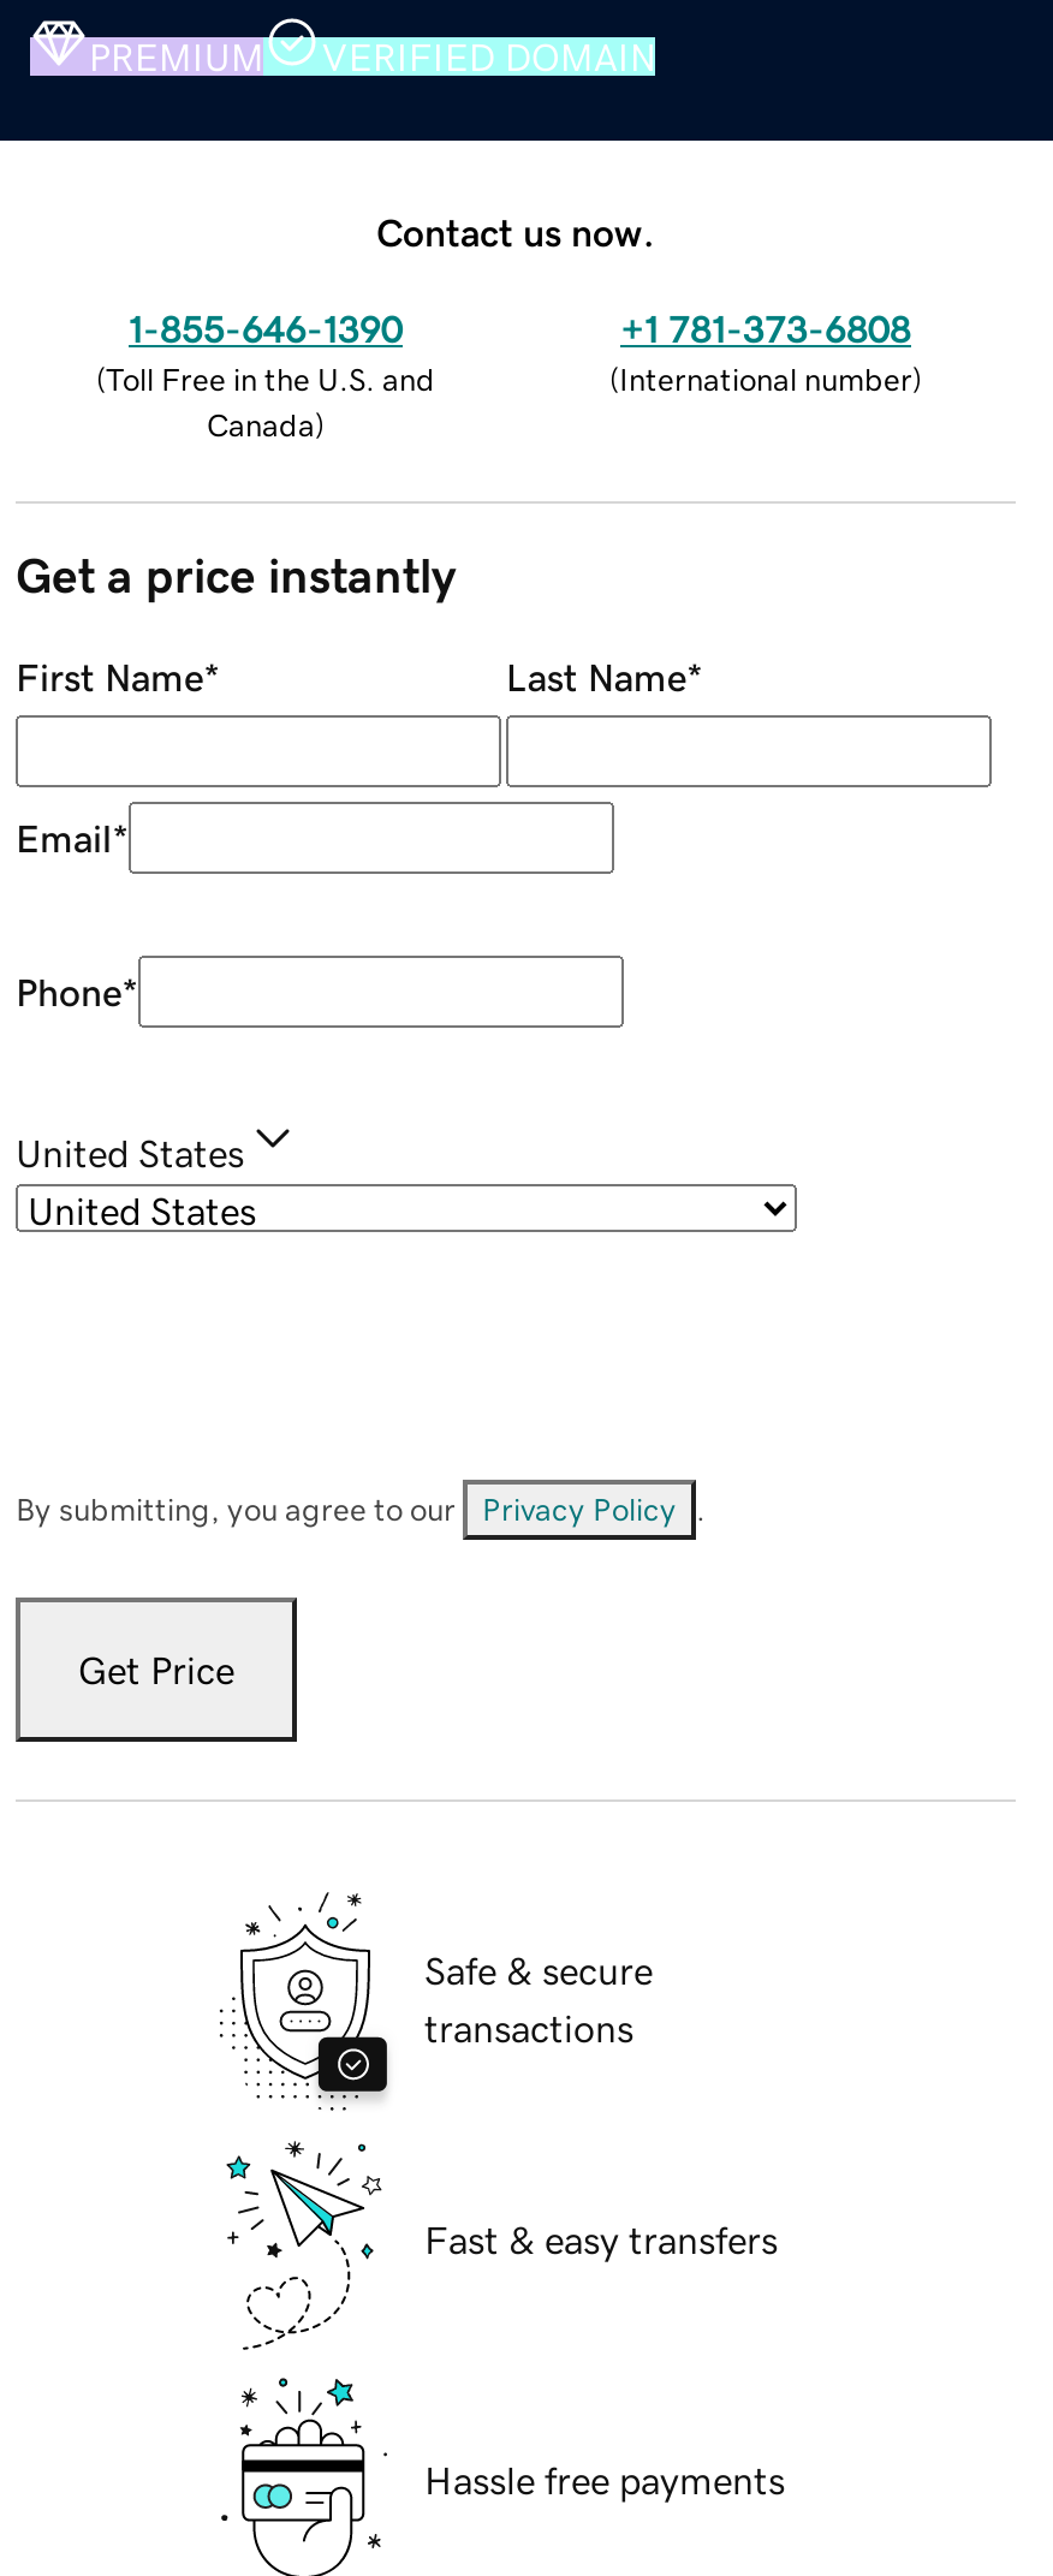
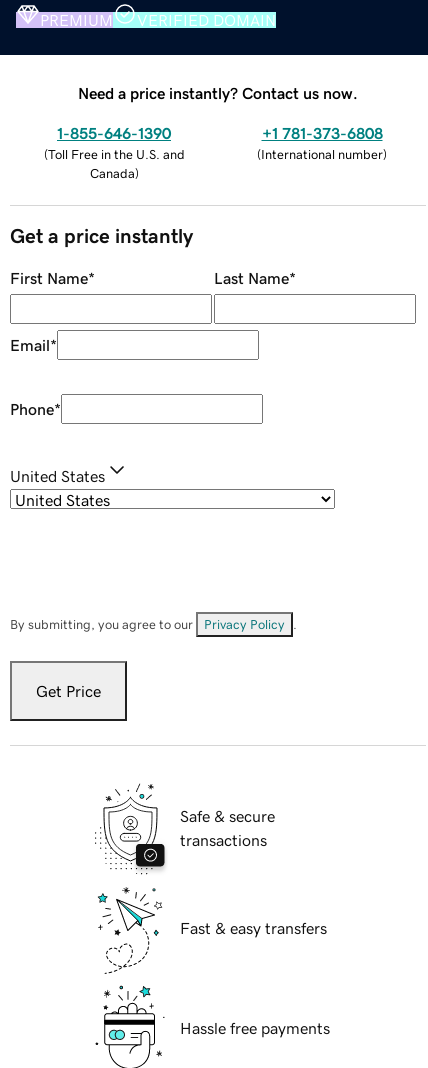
[376,212,655,250] Contact us now. -> [78,85,358,101] Need a price instantly? Contact us now.

